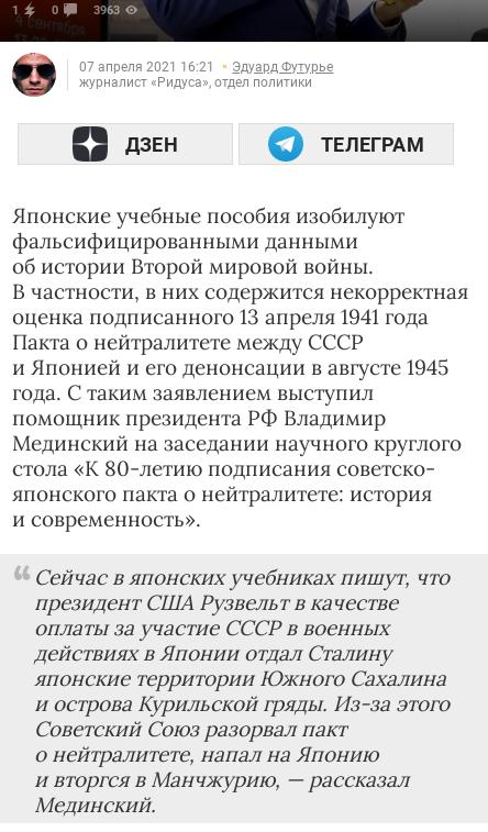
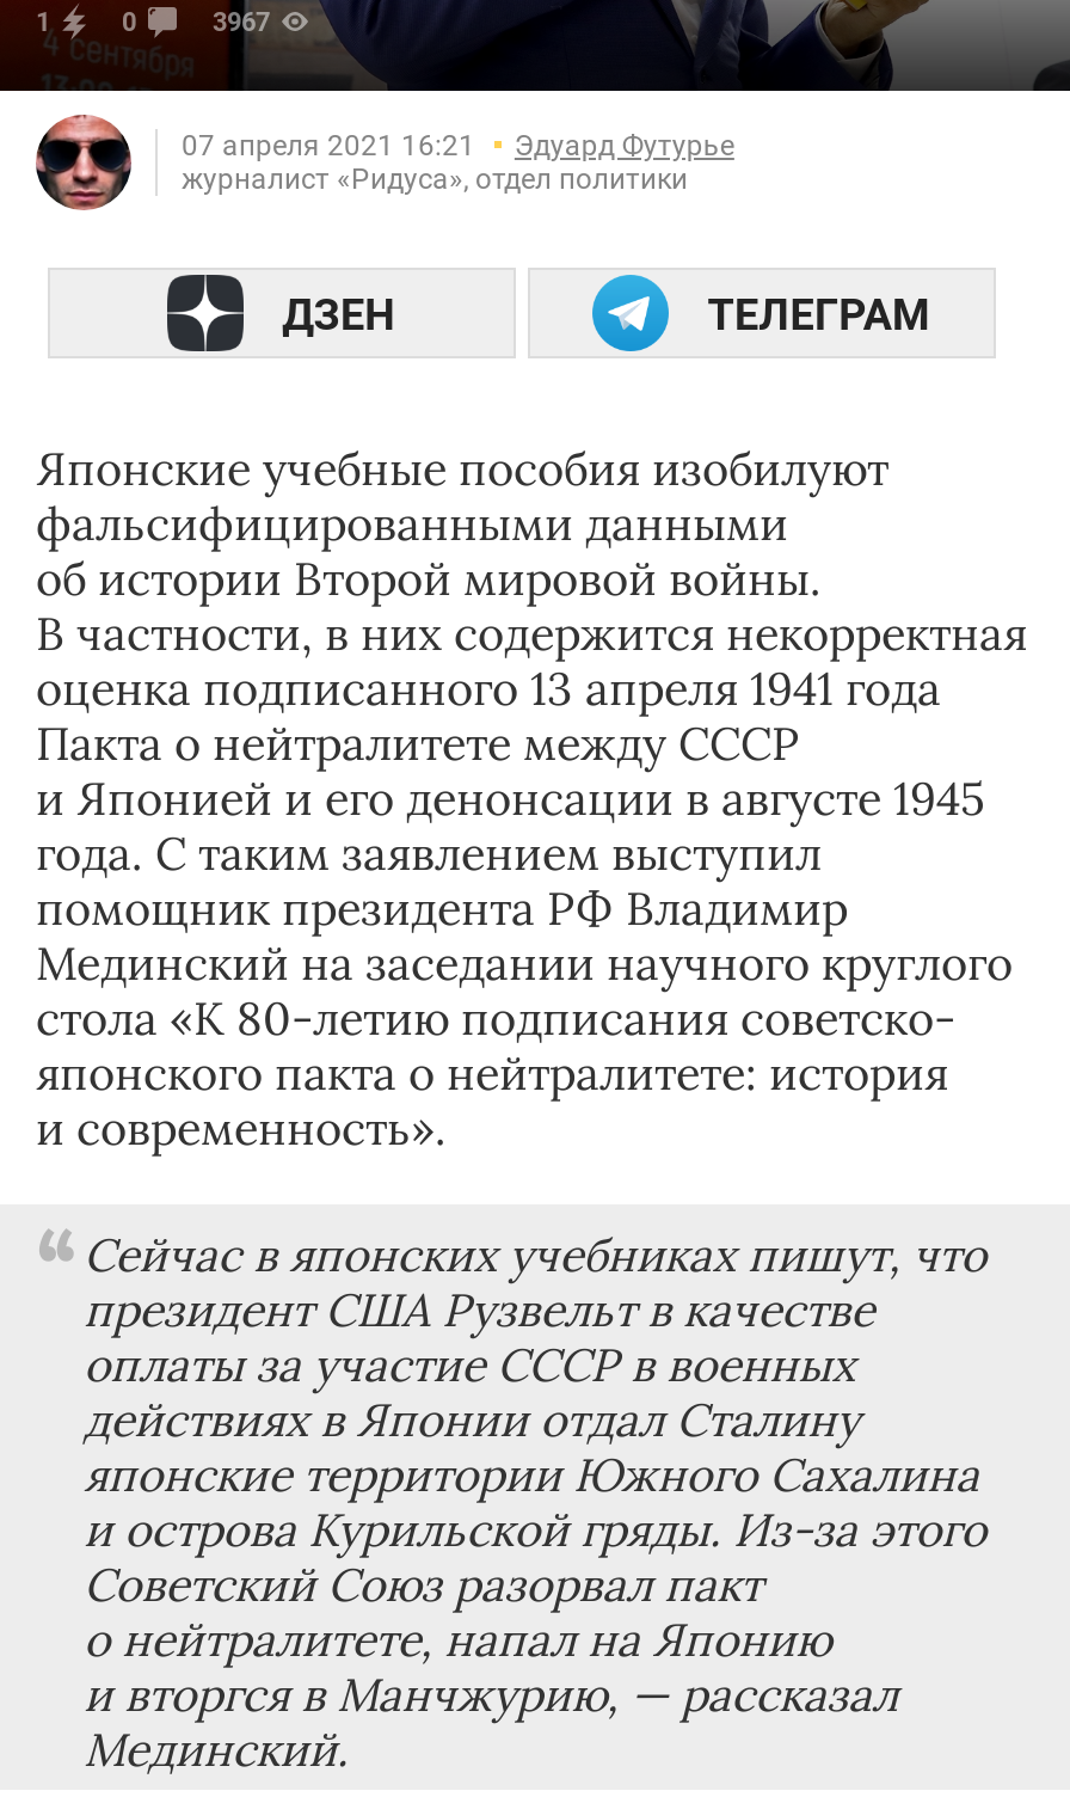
[93,3,120,18] 3963 -> [213,7,270,38] 3967

